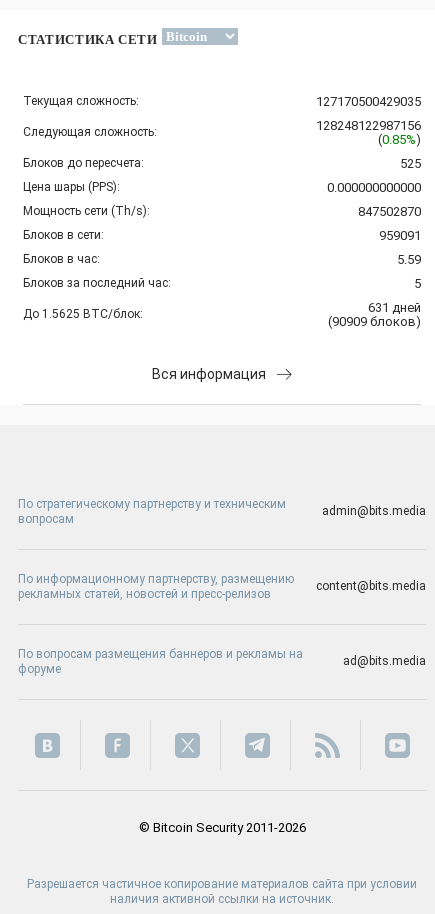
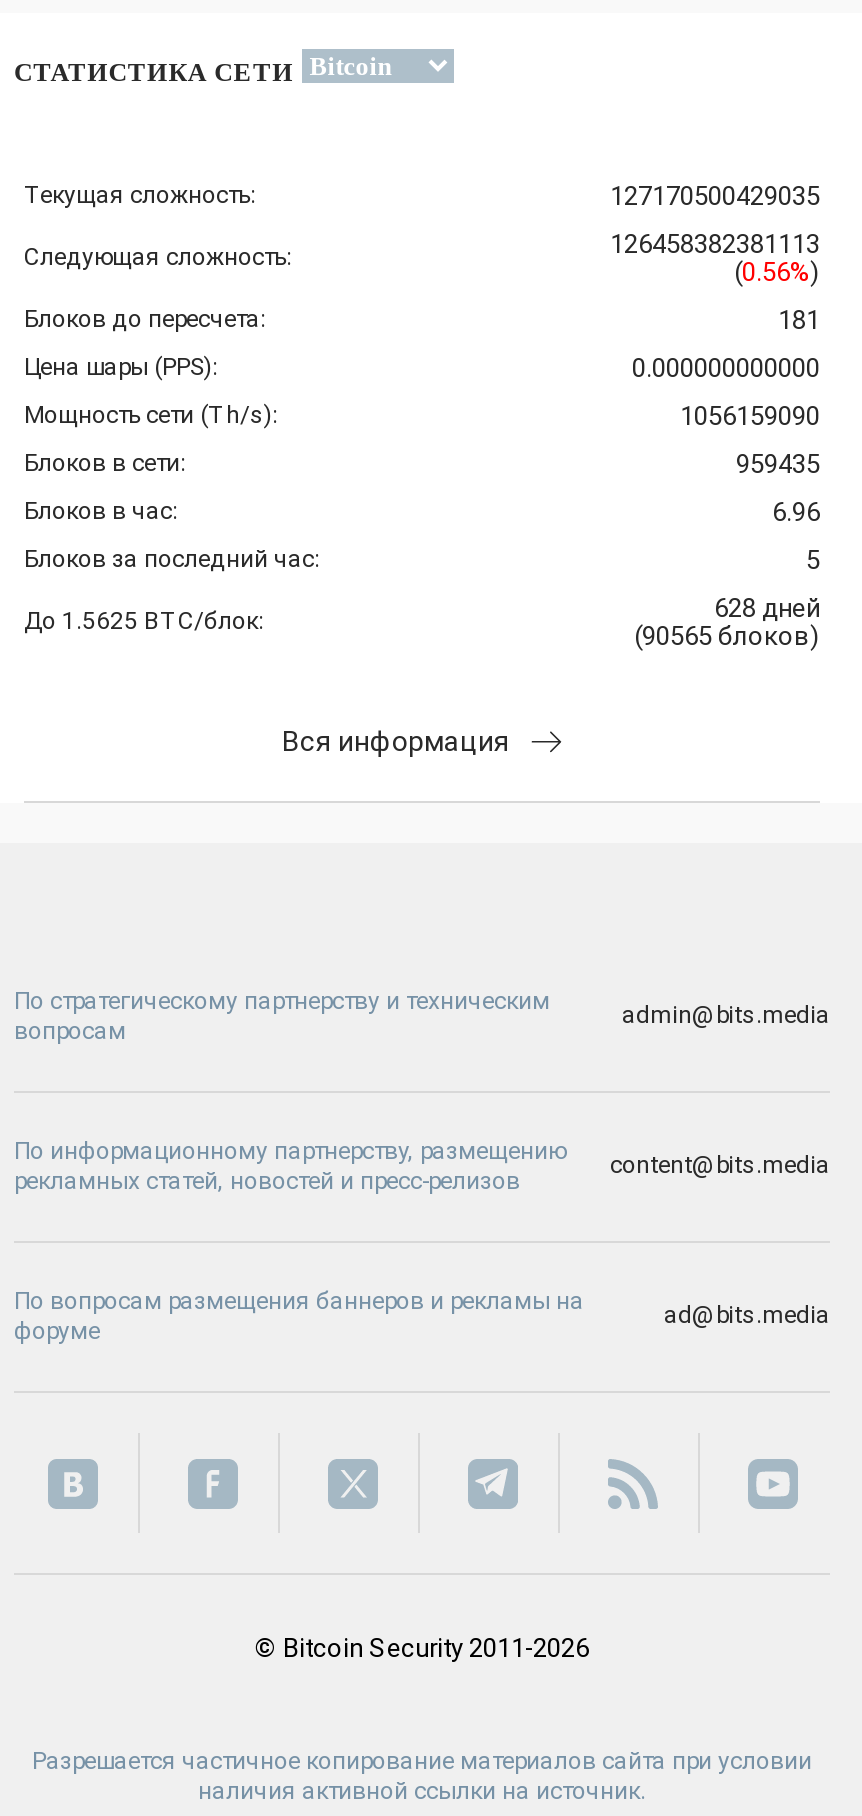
[316,118,421,133] 128248122987156 -> [610,230,820,260] 126458382381113
[378,132,421,147] (0.85%) -> [734,258,820,288] (0.56%)
[400,156,421,171] 525 -> [778,306,820,336] 181
[358,204,421,219] 847502870 -> [680,402,820,432] 1056159090
[379,228,421,243] 959091 -> [736,450,820,480] 959435
[397,252,421,267] 5.59 -> [772,498,820,528] 6.96
[368,300,421,315] 631 дней -> [714,594,820,624] 628 дней
[328,314,421,329] (90909 блоков) -> [634,622,820,652] (90565 блоков)

